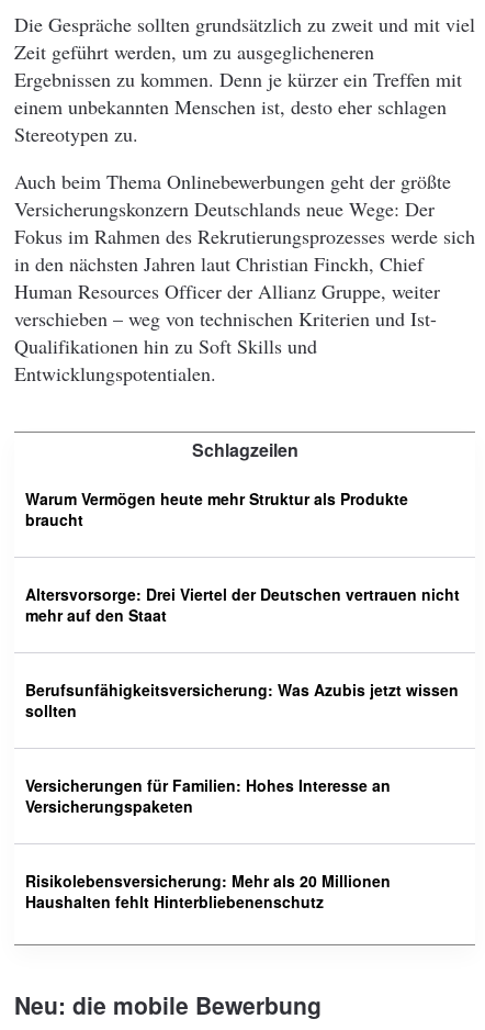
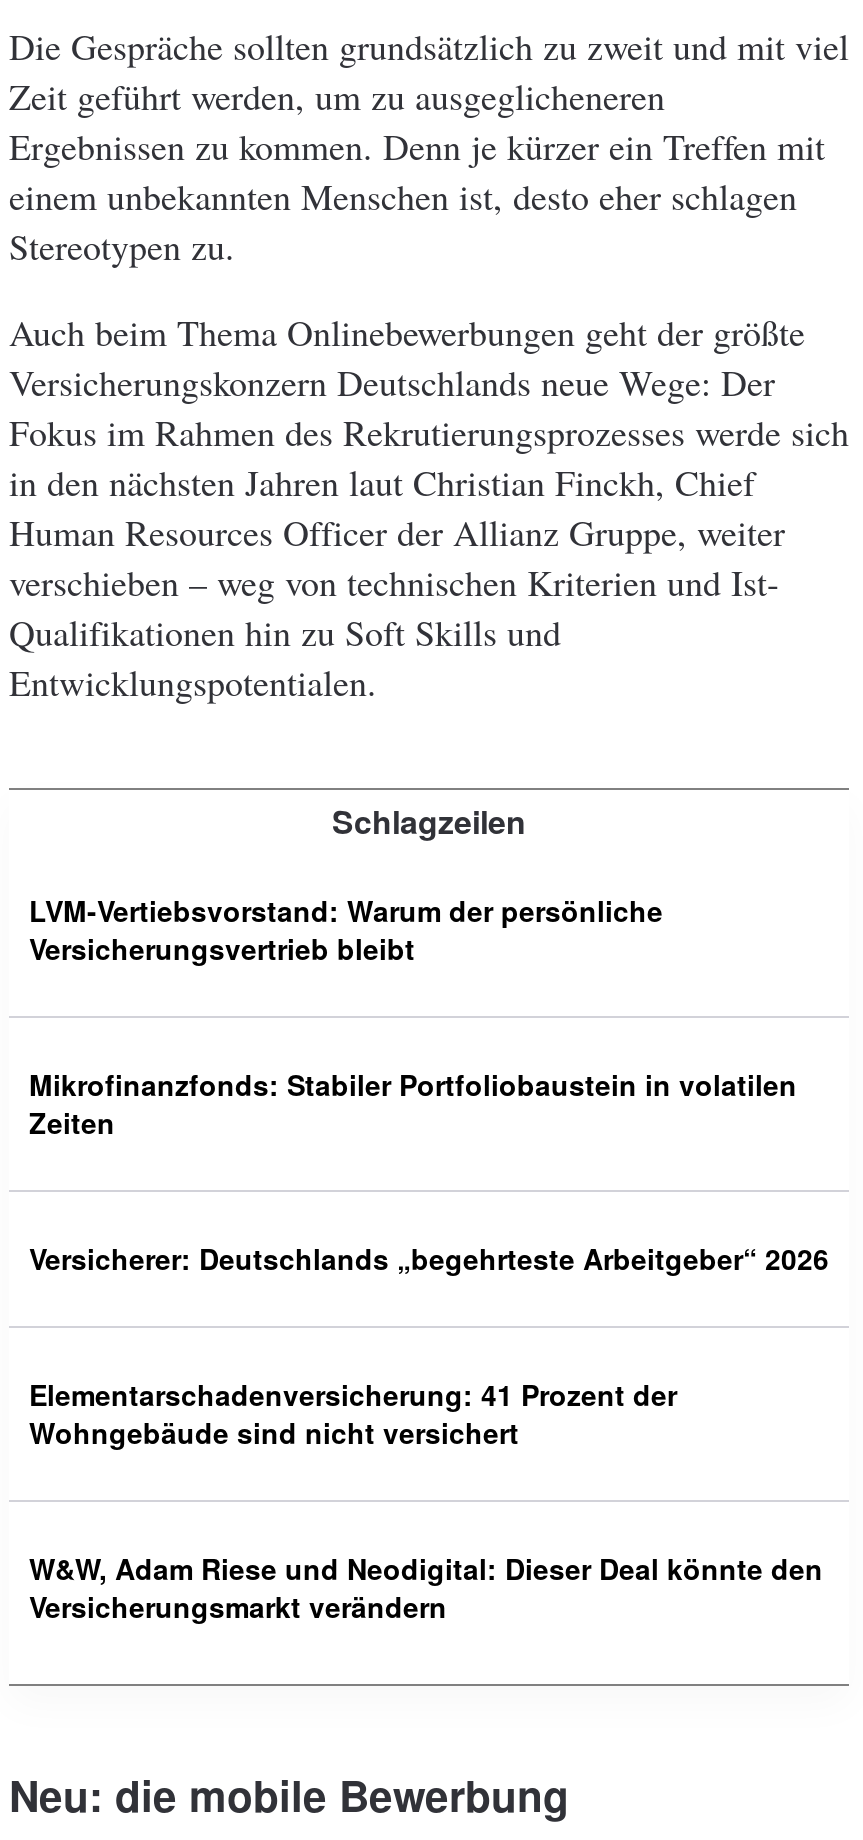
[25,487,408,530] Warum Vermögen heute mehr Struktur als Produkte | braucht -> [29,889,663,967] LVM-Vertiebsvorstand: Warum der persönliche | Versicherungsvertrieb bleibt
[25,583,460,626] Altersvorsorge: Drei Viertel der Deutschen vertrauen nicht | mehr auf den Staat -> [29,1063,797,1141] Mikrofinanzfonds: Stabiler Portfoliobaustein in volatilen | Zeiten
[25,678,459,721] Berufsunfähigkeitsversicherung: Was Azubis jetzt wissen | sollten -> [29,1237,829,1277] Versicherer: Deutschlands „begehrteste Arbeitgeber“ 2026
[25,774,391,817] Versicherungen für Familien: Hohes Interesse an | Versicherungspaketen -> [29,1373,677,1451] Elementarschadenversicherung: 41 Prozent der | Wohngebäude sind nicht versichert
[25,869,391,912] Risikolebensversicherung: Mehr als 20 Millionen | Haushalten fehlt Hinterbliebenenschutz -> [29,1547,823,1625] W&W, Adam Riese und Neodigital: Dieser Deal könnte den | Versicherungsmarkt verändern

